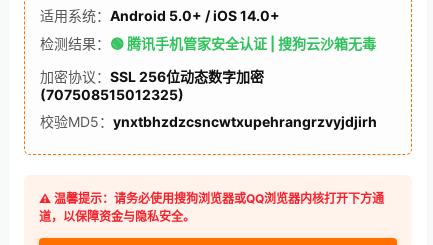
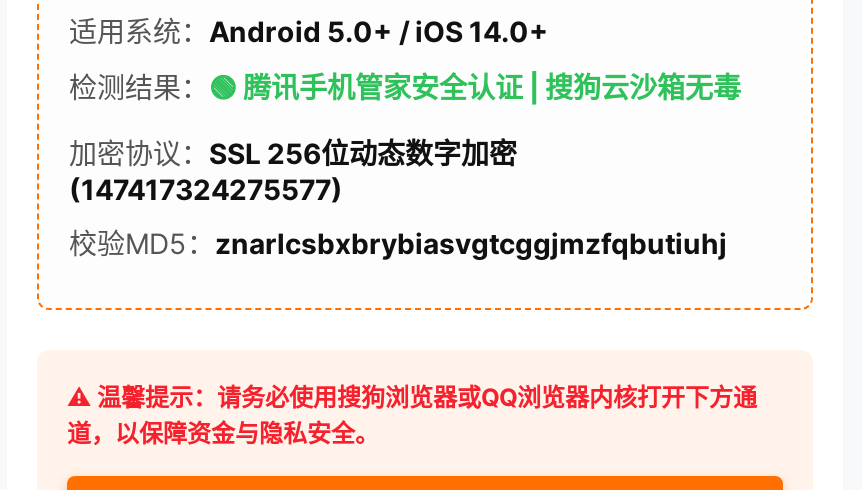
[40,86,184,103] (707508515012325) -> [69,172,343,206] (147417324275577)
[40,113,377,130] 校验MD5：ynxtbhzdzcsncwtxupehrangrzvyjdjirh -> [69,226,727,260] 校验MD5：znarlcsbxbrybiasvgtcggjmzfqbutiuhj

